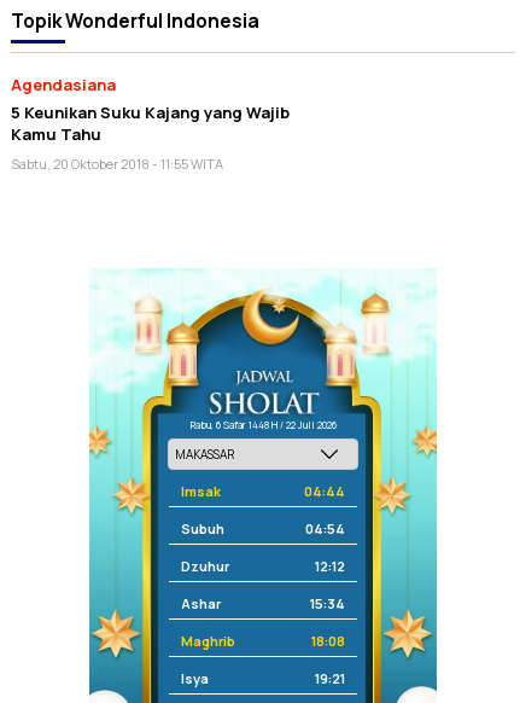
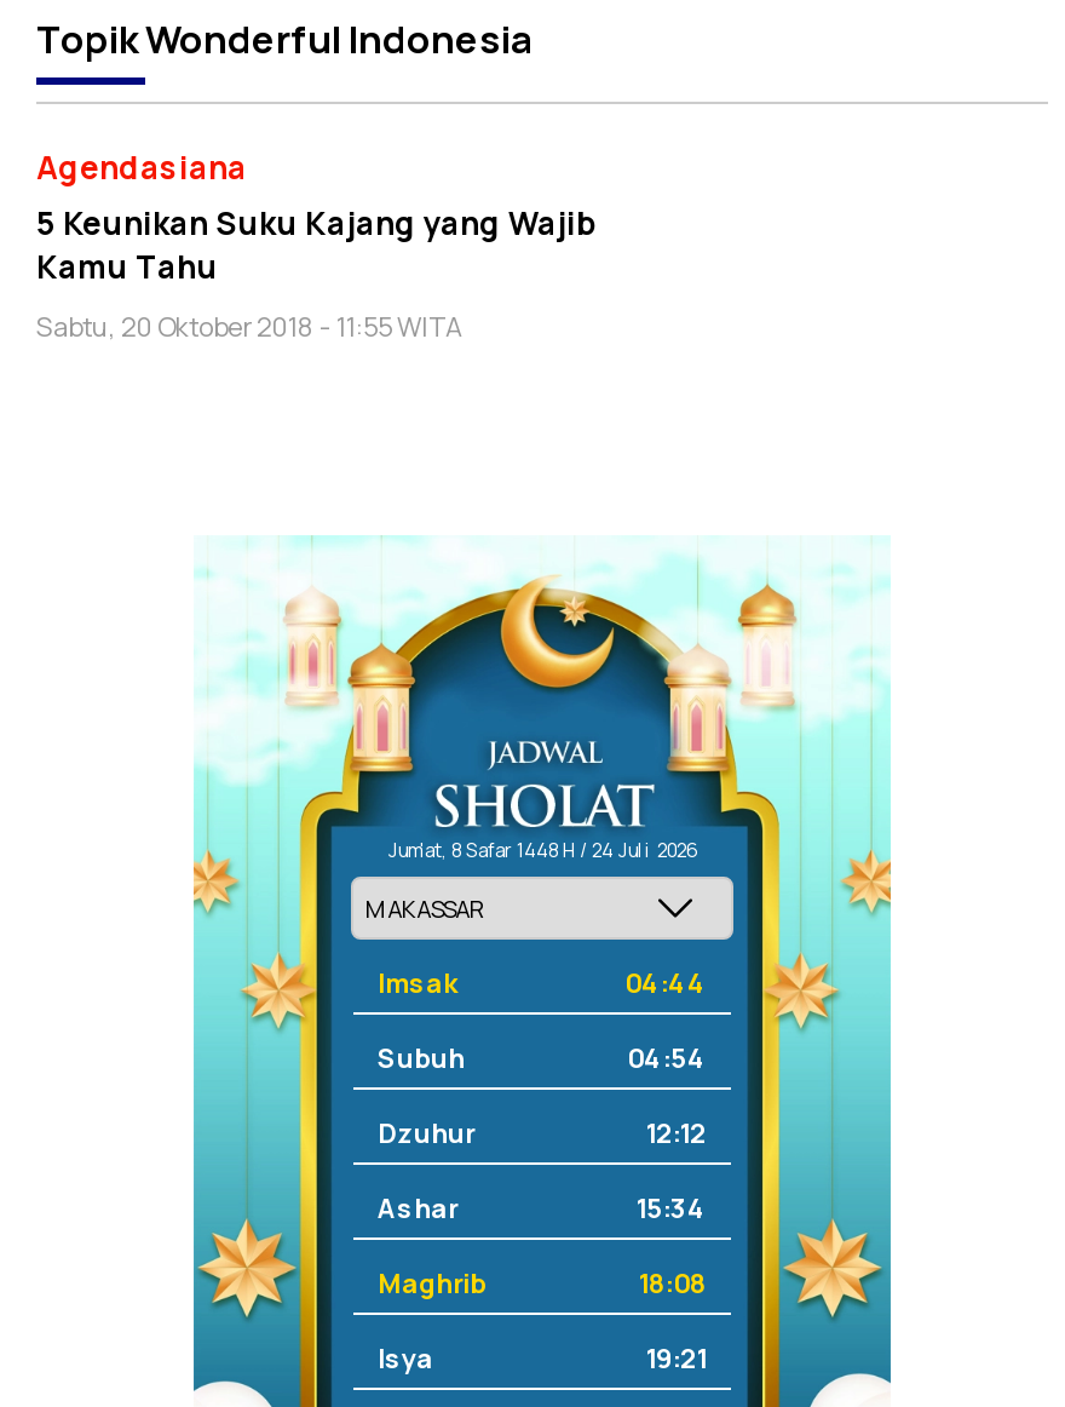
[190,418,336,432] Rabu, 6 Safar 1448 H / 22 Juli 2026 -> [388,836,696,863] Jum'at, 8 Safar 1448 H / 24 Juli 2026

